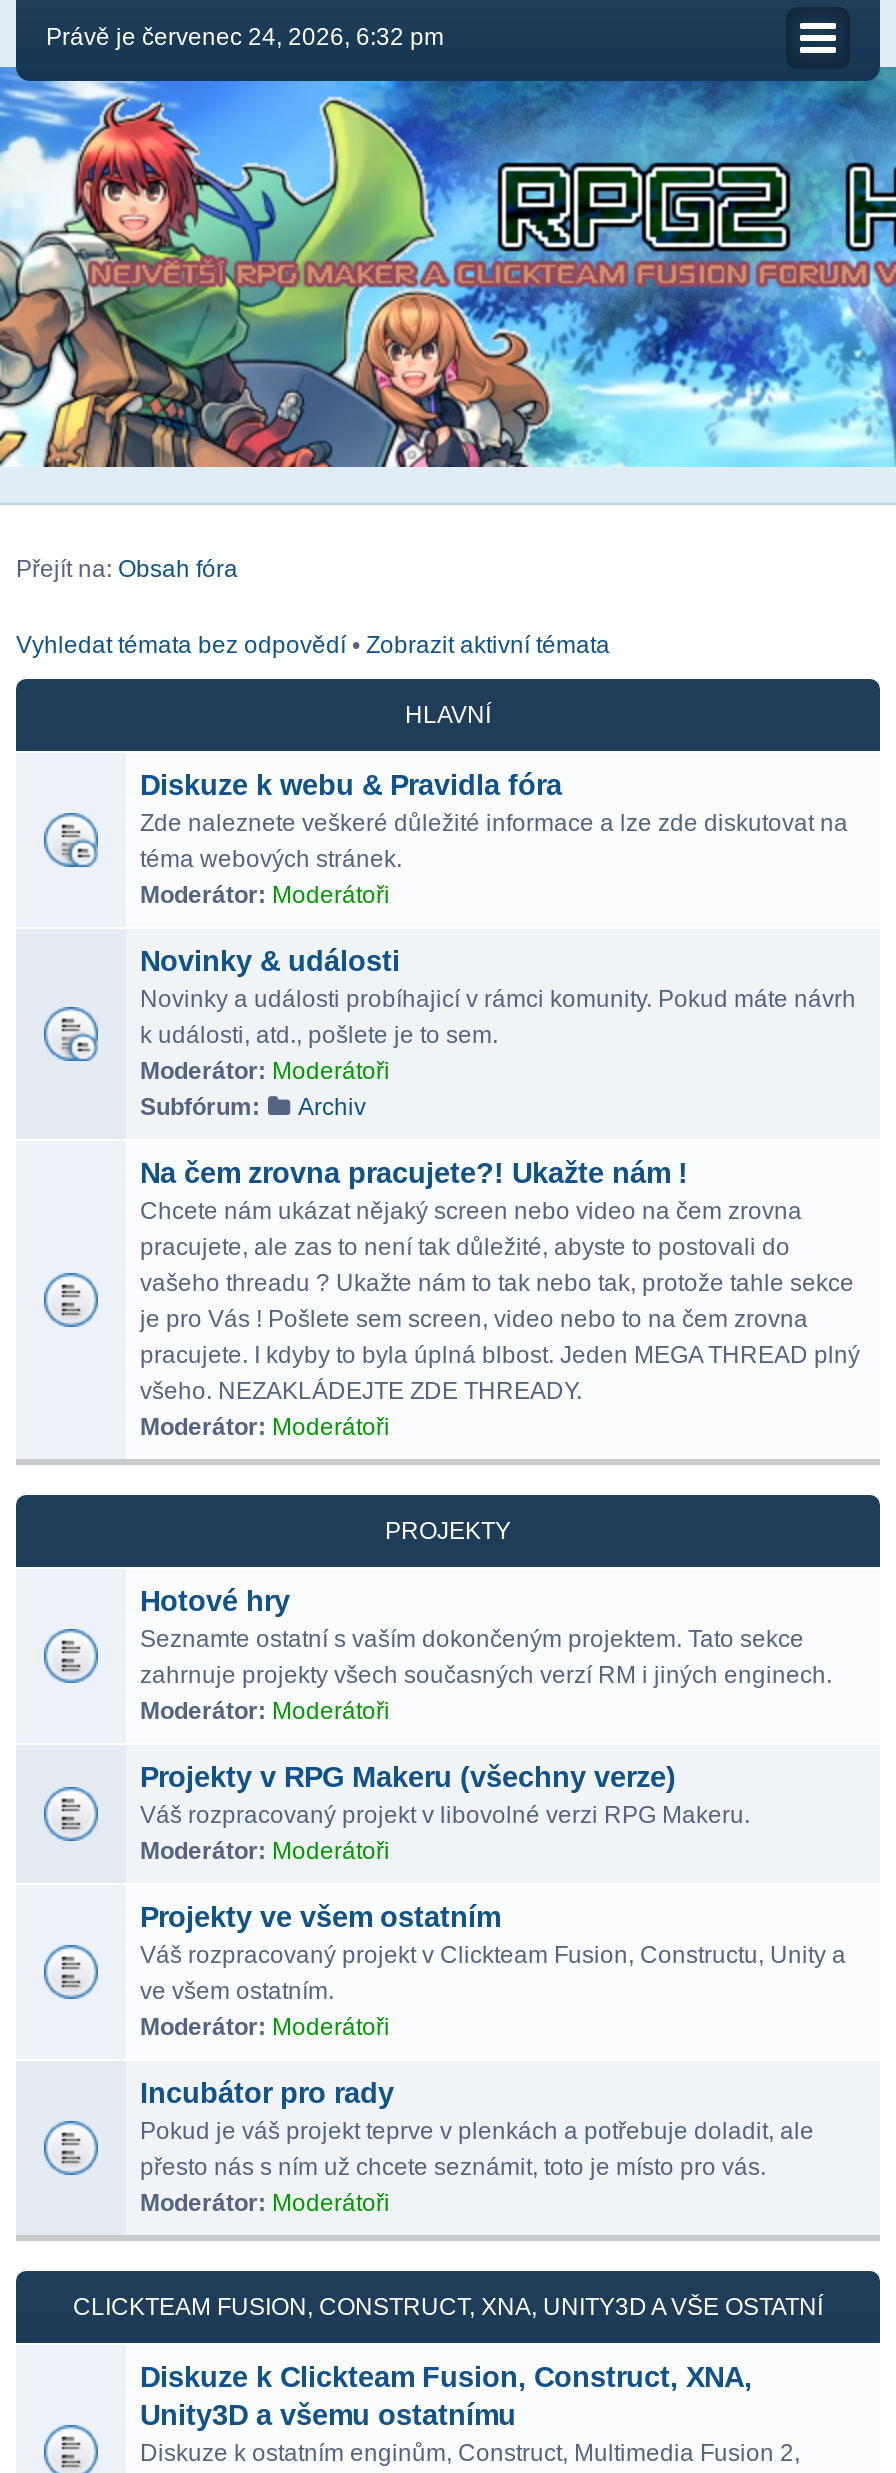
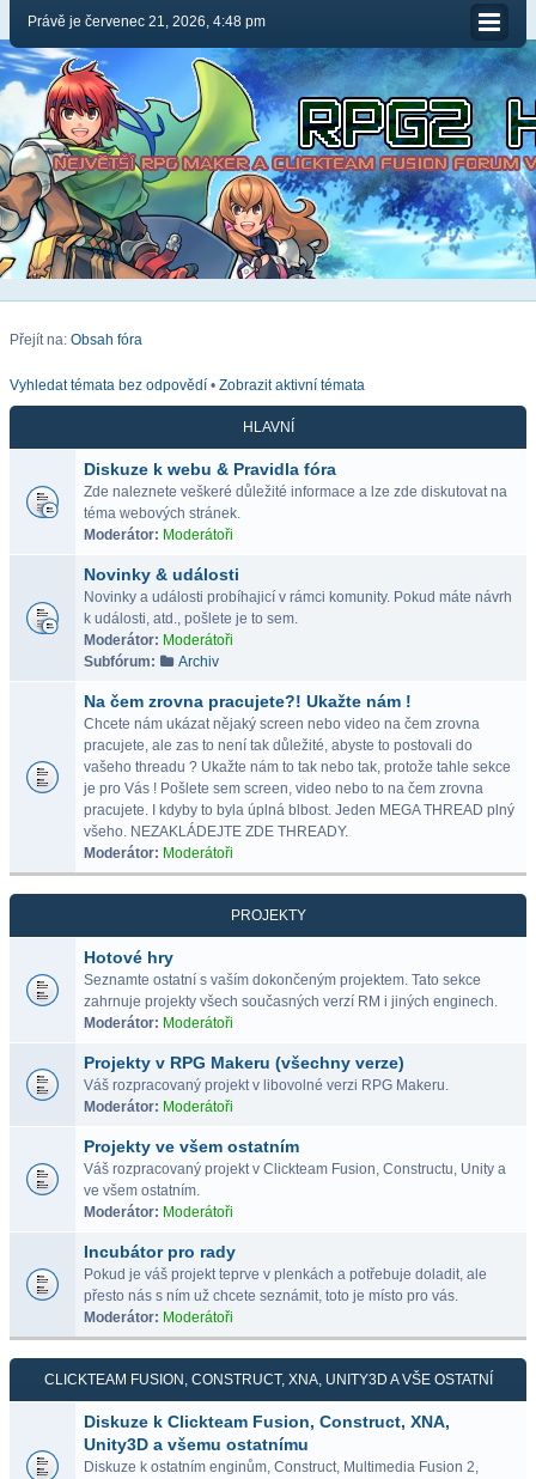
[46,23,444,51] Právě je červenec 24, 2026, 6:32 pm -> [28,13,266,30] Právě je červenec 21, 2026, 4:48 pm

